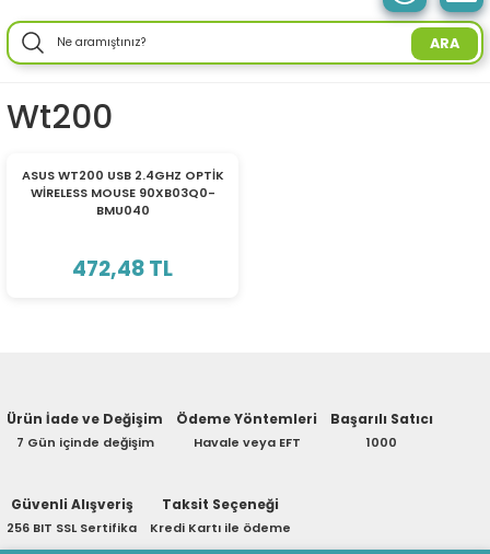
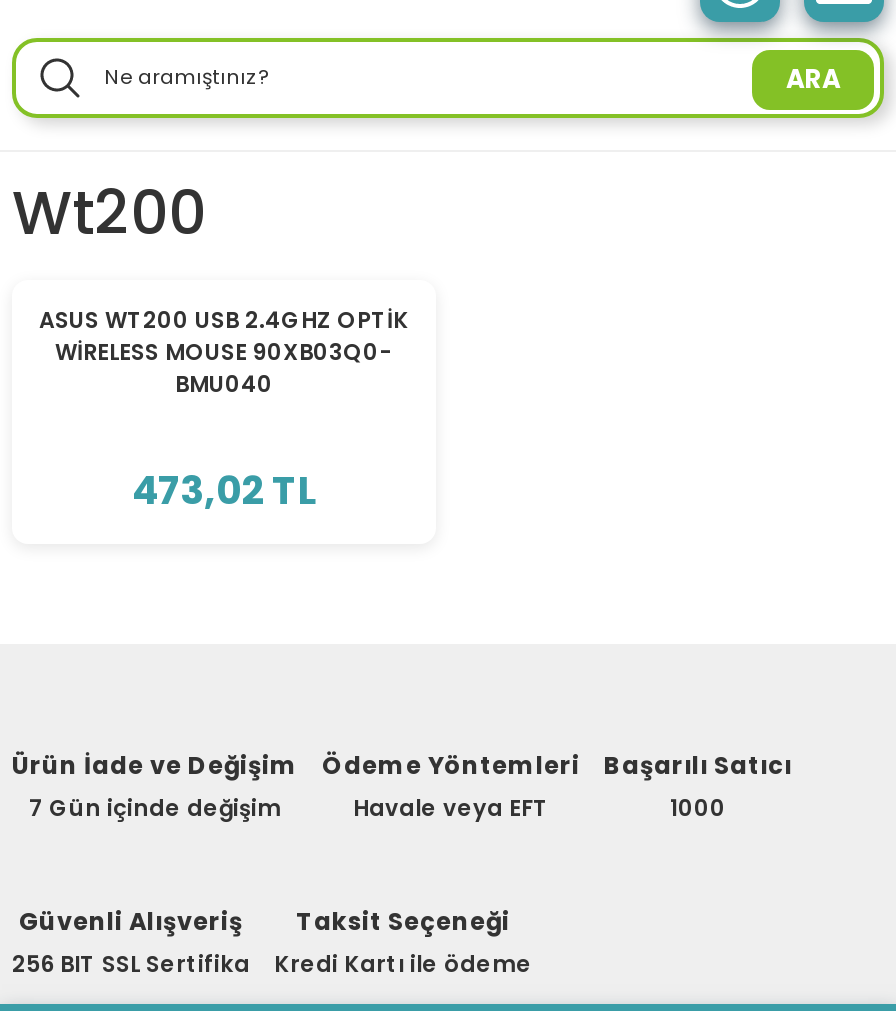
[72,254,173,284] 472,48 TL -> [132,464,316,518] 473,02 TL

